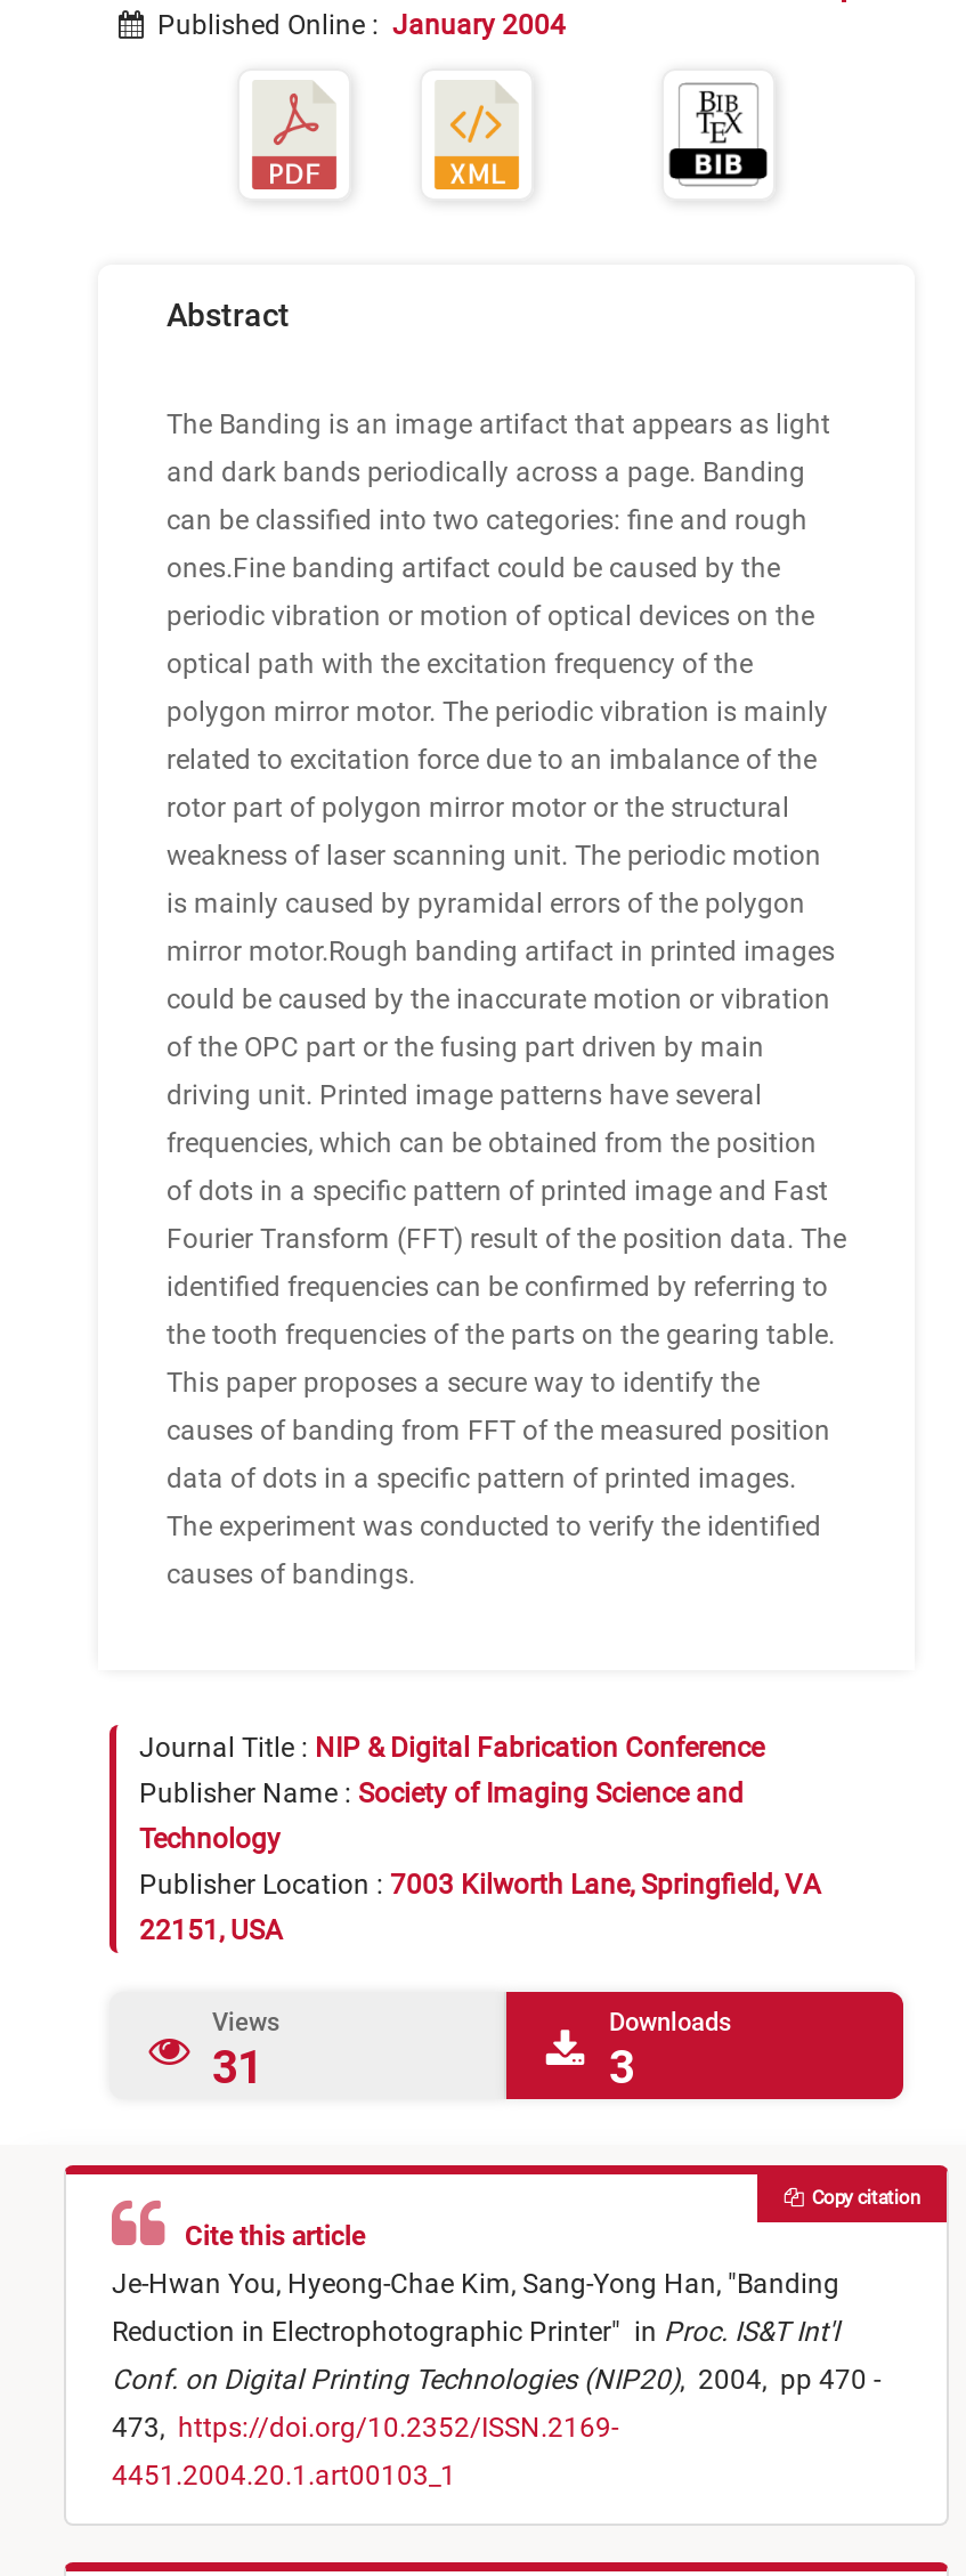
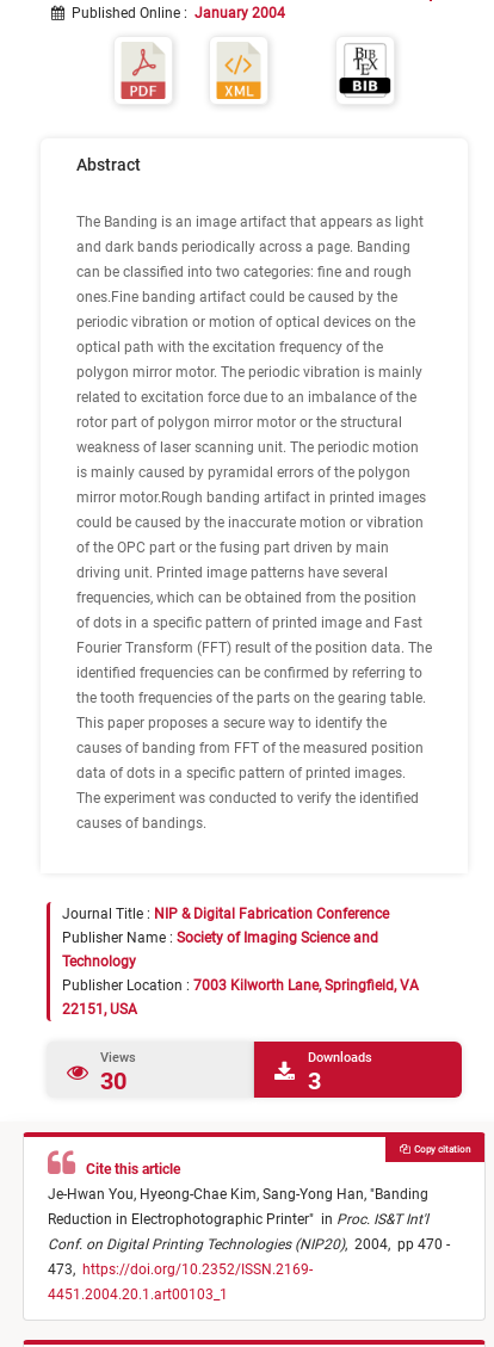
[212,2040,262,2095] 31 -> [100,1067,126,1095] 30

